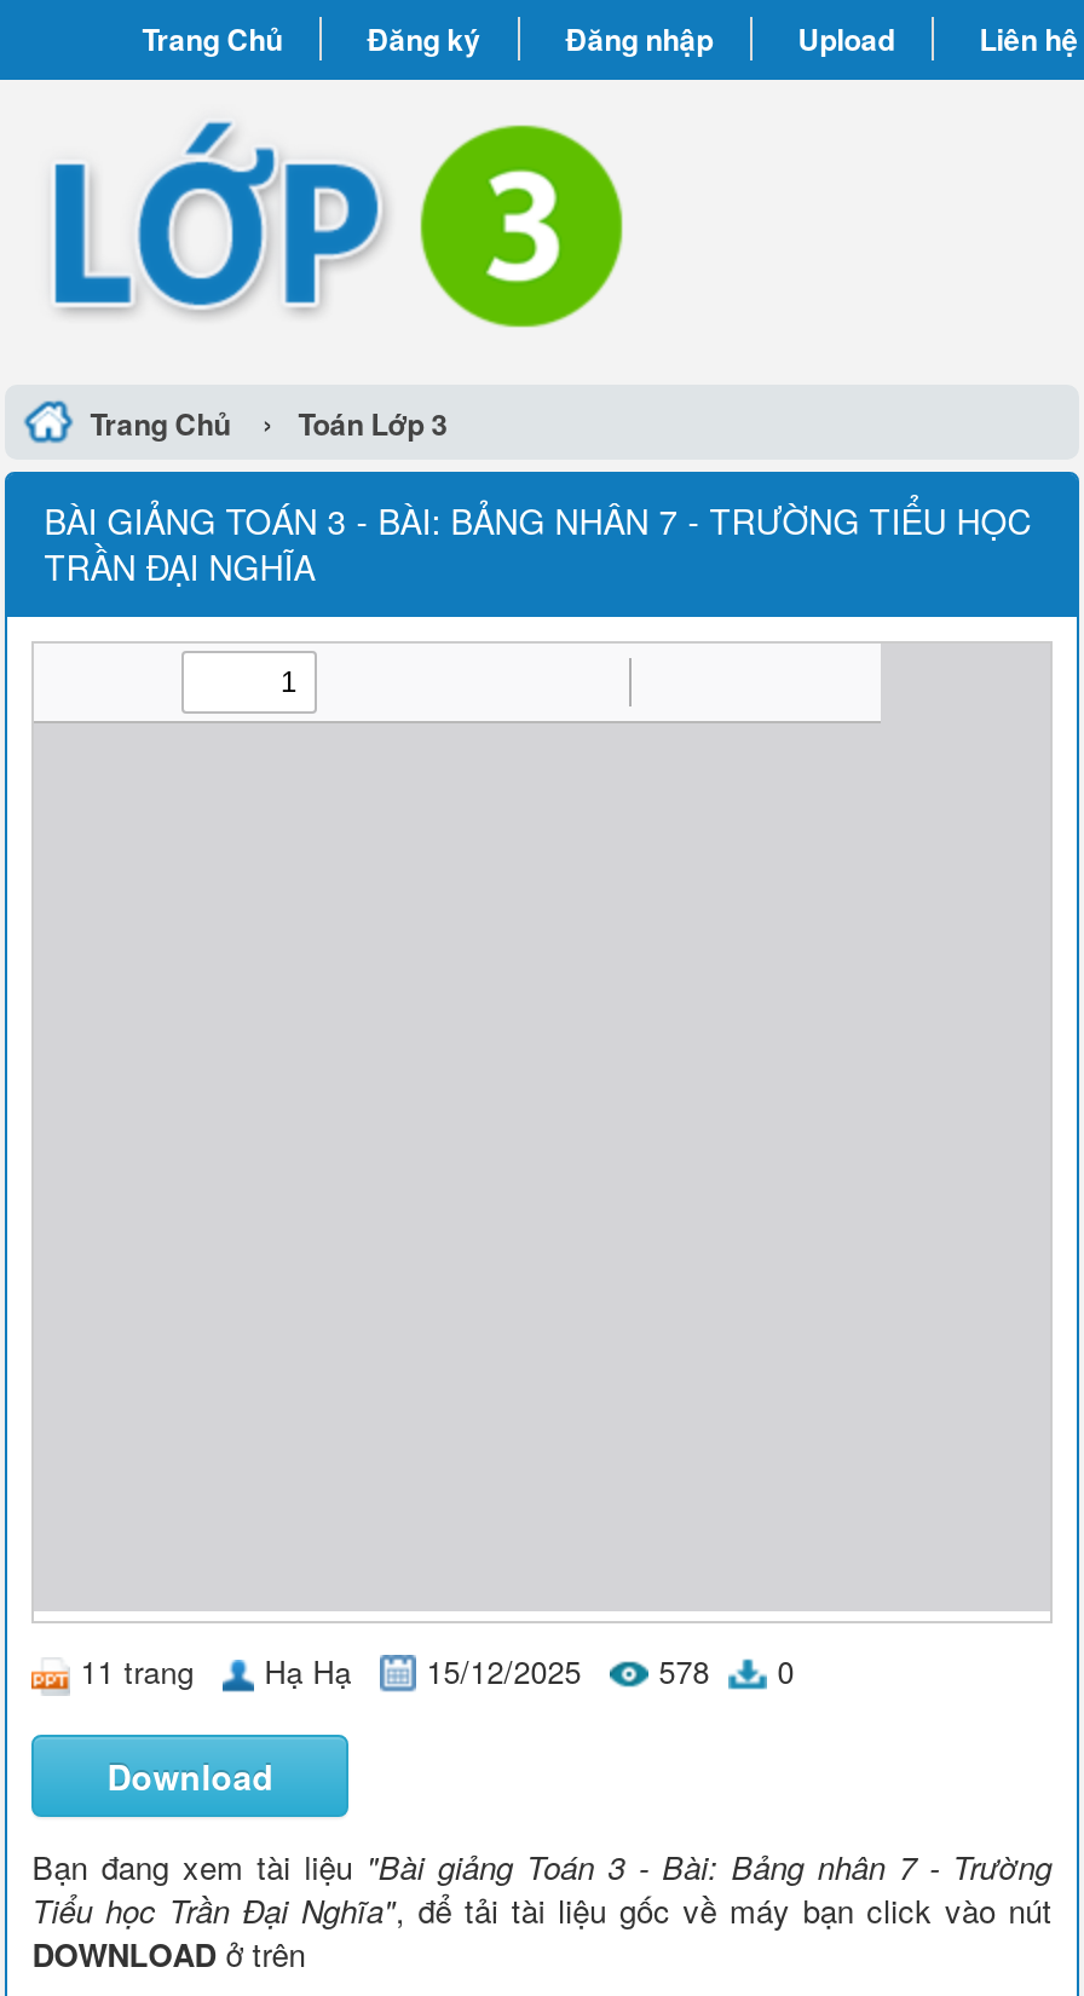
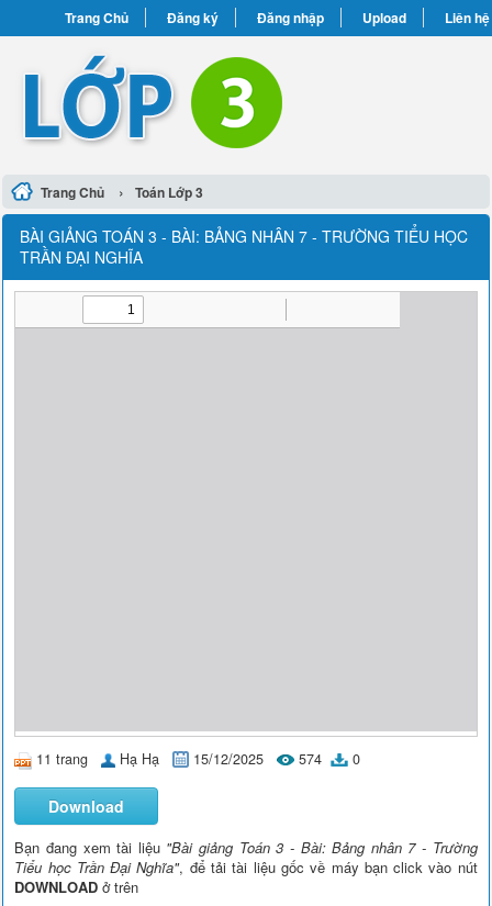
[80,1650,794,1694] 11 trang Hạ Hạ 15/12/2025 578 0 -> [36,749,360,769] 11 trang Hạ Hạ 15/12/2025 574 0

